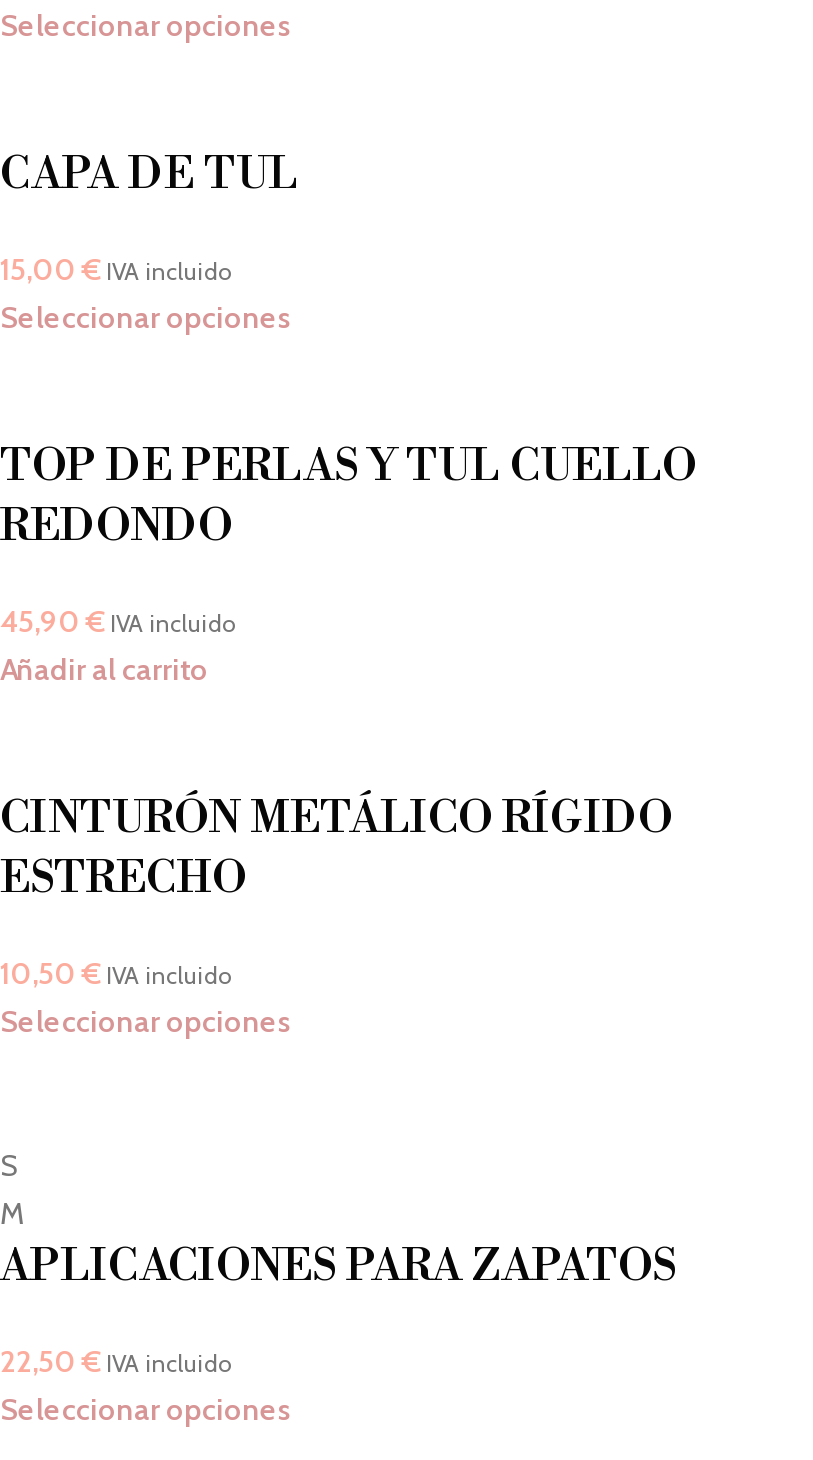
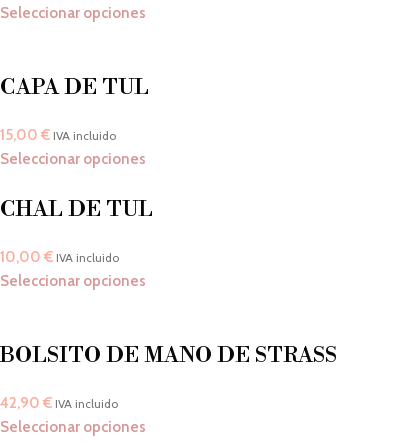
[0,441,696,993] TOP DE PERLAS Y TUL CUELLO | REDONDO | 45,90 € IVA incluido | Añadir al carrito | CINTURÓN METÁLICO RÍGIDO | ESTRECHO | 10,50 € IVA incluido -> [0,196,153,266] CHAL DE TUL | 10,00 € IVA incluido
[0,1149,676,1295] S | M | APLICACIONES PARA ZAPATOS -> [0,342,337,369] BOLSITO DE MANO DE STRASS
[0,1345,232,1381] 22,50 € IVA incluido -> [0,394,118,412] 42,90 € IVA incluido

